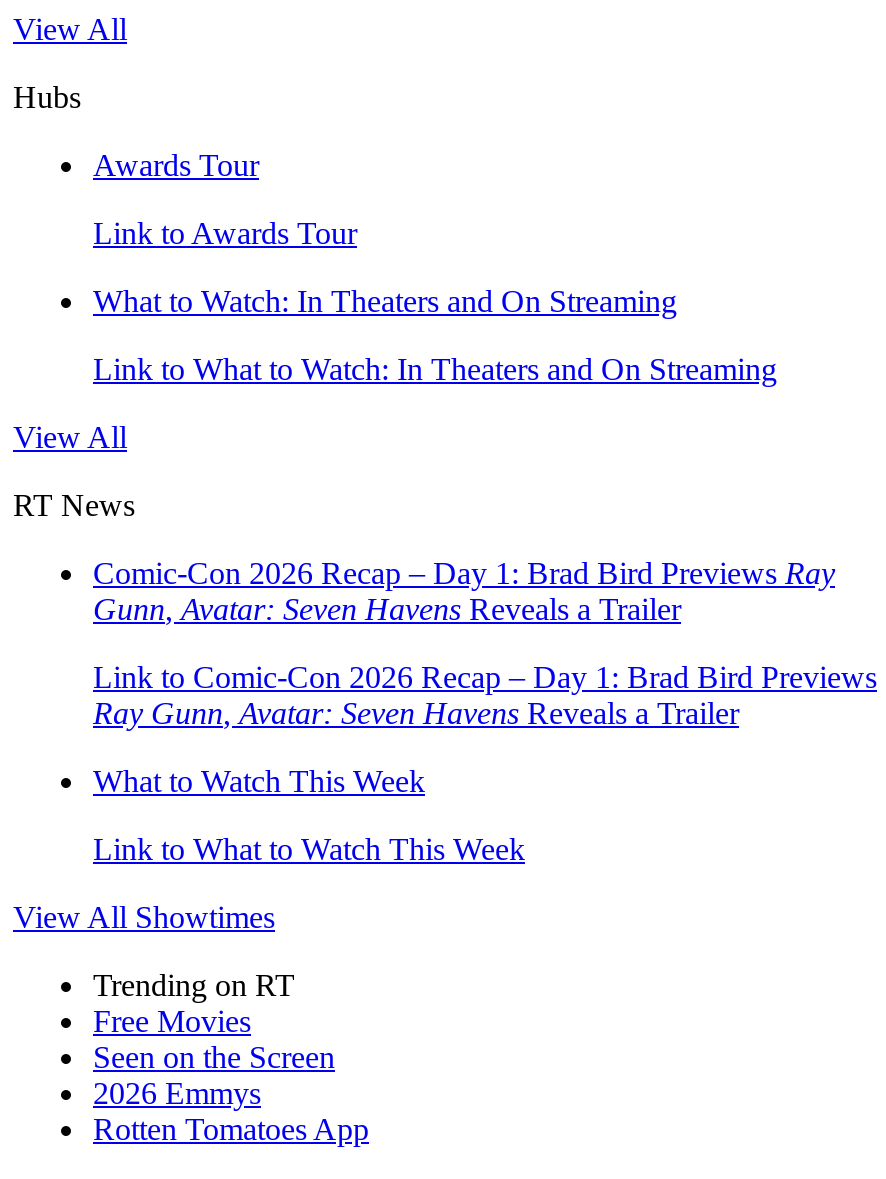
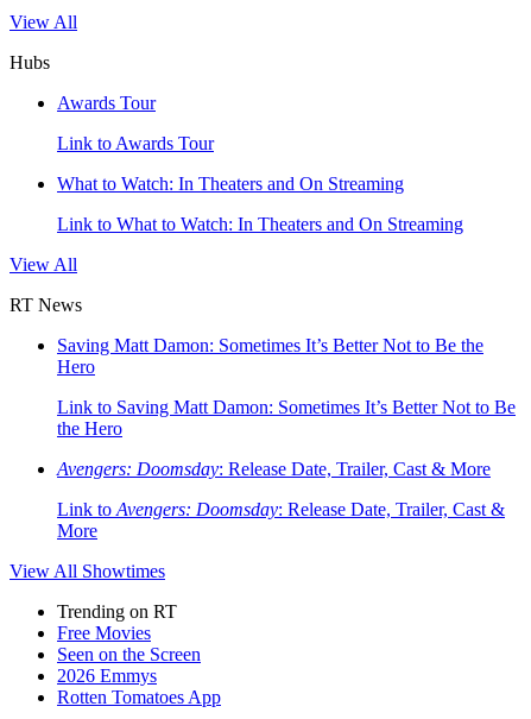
[93,556,835,626] Comic-Con 2026 Recap – Day 1: Brad Bird Previews Ray | Gunn, Avatar: Seven Havens Reveals a Trailer -> [57,335,483,377] Saving Matt Damon: Sometimes It’s Better Not to Be the | Hero
[93,660,877,730] Link to Comic-Con 2026 Recap – Day 1: Brad Bird Previews | Ray Gunn, Avatar: Seven Havens Reveals a Trailer -> [57,397,516,439] Link to Saving Matt Damon: Sometimes It’s Better Not to Be | the Hero
[93,764,425,798] What to Watch This Week -> [57,459,491,479] Avengers: Doomsday: Release Date, Trailer, Cast & More
[93,832,525,866] Link to What to Watch This Week -> [57,499,505,541] Link to Avengers: Doomsday: Release Date, Trailer, Cast & | More

